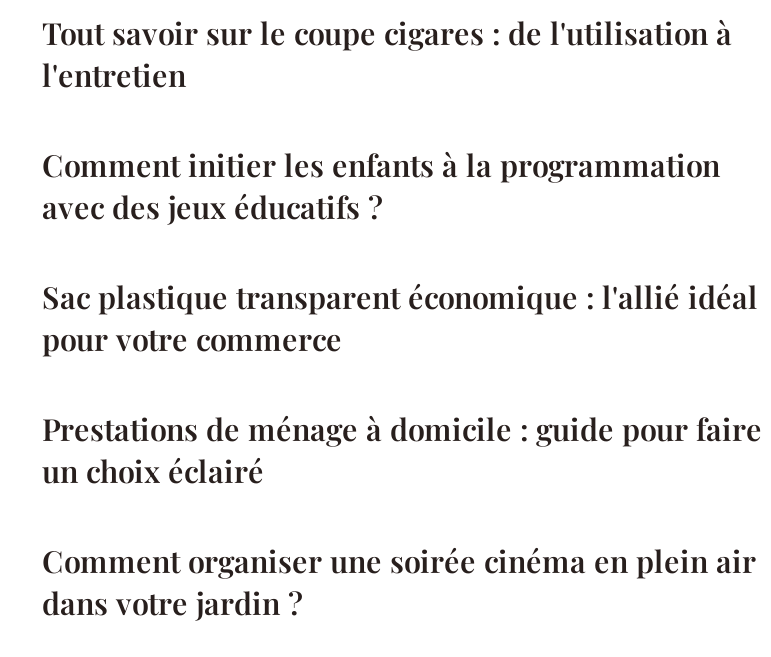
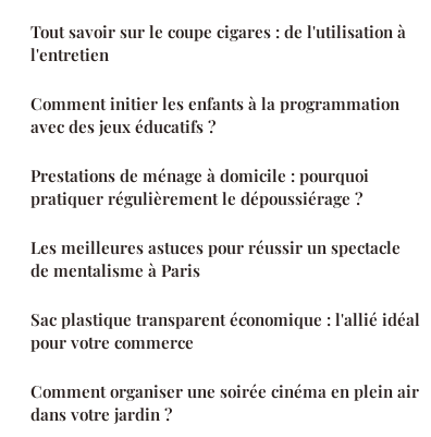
none -> [30,165,401,281] Prestations de ménage à domicile : pourquoi | pratiquer régulièrement le dépoussiérage ? | Les meilleures astuces pour réussir un spectacle | de mentalisme à Paris
moved [42,278,758,360] -> [30,309,420,353]: Sac plastique transparent économique : l'allié idéal | pour votre commerce
[42,410,762,492] Prestations de ménage à domicile : guide pour faire | un choix éclairé -> none

